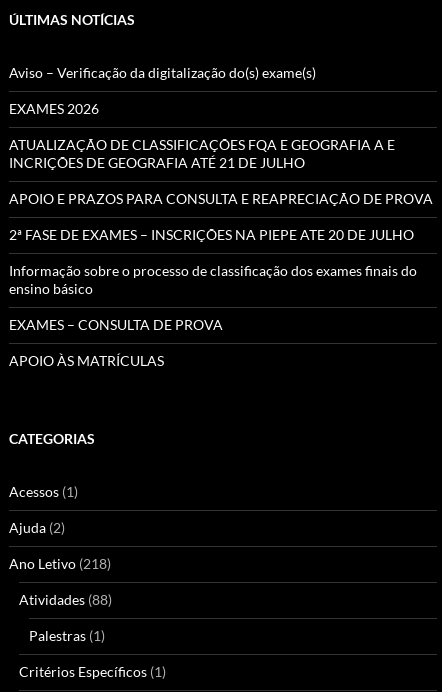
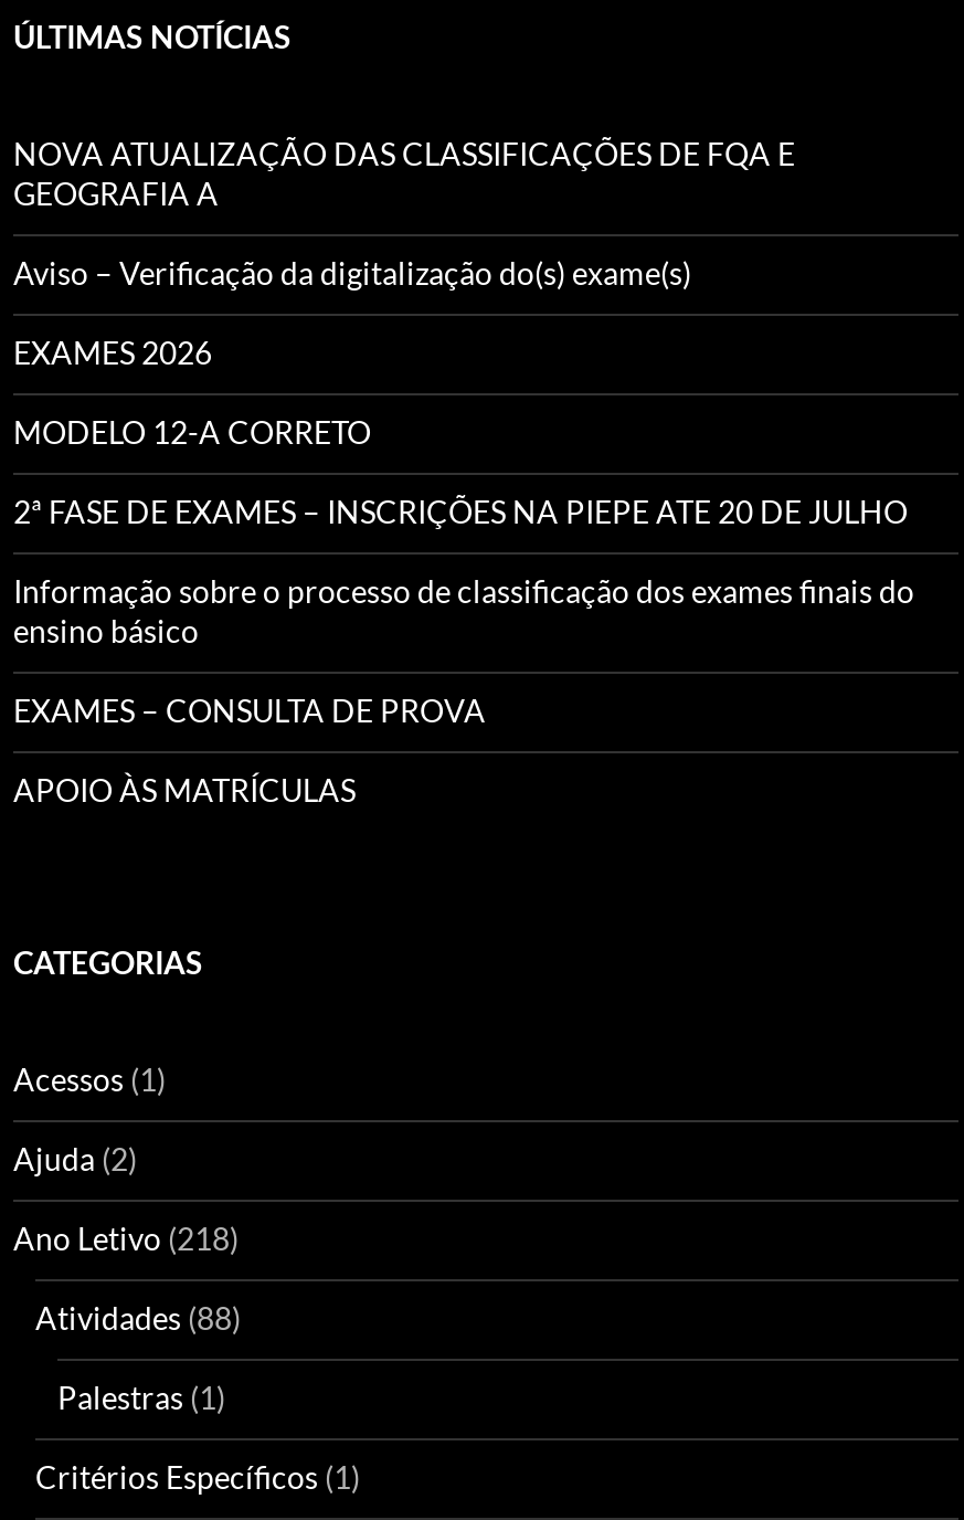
none -> [13,133,795,211] NOVA ATUALIZAÇÃO DAS CLASSIFICAÇÕES DE FQA E | GEOGRAFIA A
moved [9,64,316,117] -> [13,253,691,370]: Aviso – Verificação da digitalização do(s) exame(s) | EXAMES 2026
[9,136,433,207] ATUALIZAÇÃO DE CLASSIFICAÇÕES FQA E GEOGRAFIA A E | INCRIÇÕES DE GEOGRAFIA ATÉ 21 DE JULHO | APOIO E PRAZOS PARA CONSULTA E REAPRECIAÇÃO DE PROVA -> [13,412,371,449] MODELO 12-A CORRETO

